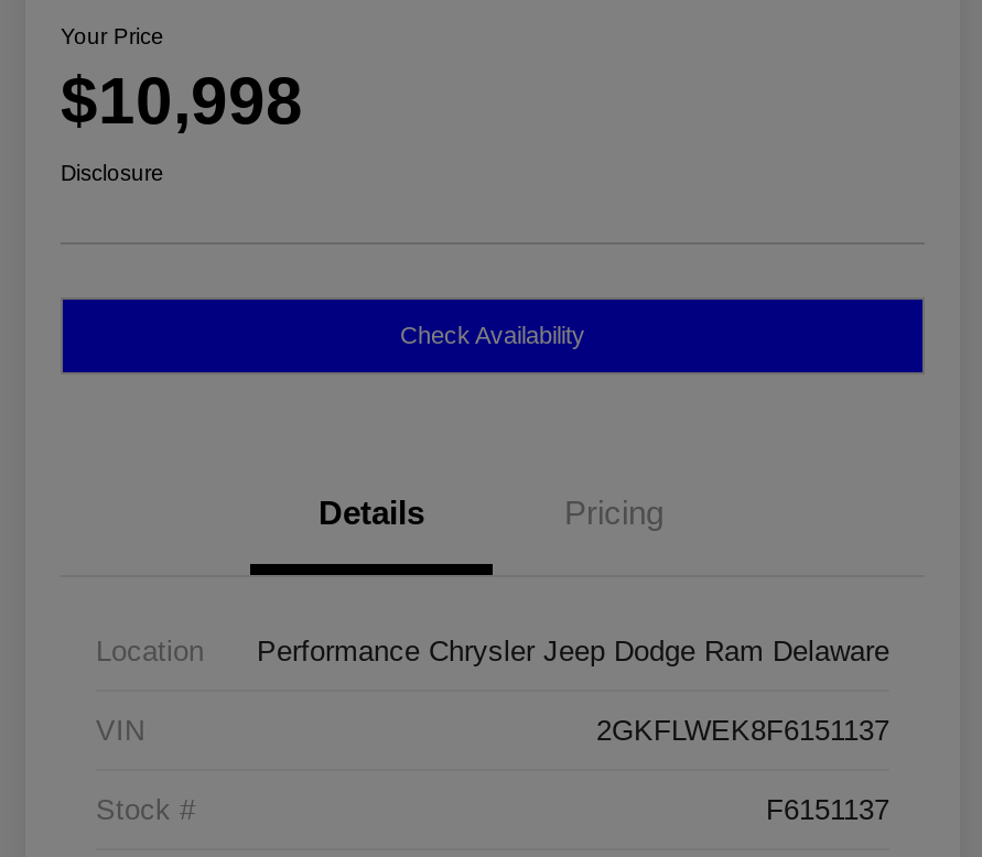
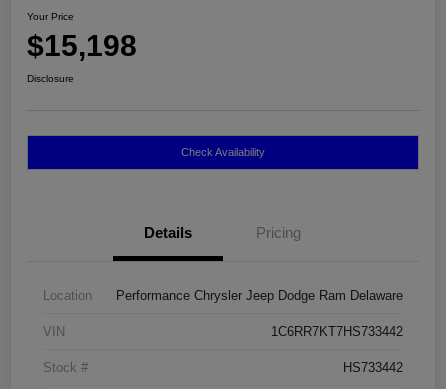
[61,65,303,138] $10,998 -> [27,29,137,62] $15,198
[596,715,889,748] 2GKFLWEK8F6151137 -> [271,324,403,339] 1C6RR7KT7HS733442
[766,794,889,827] F6151137 -> [343,360,403,375] HS733442

